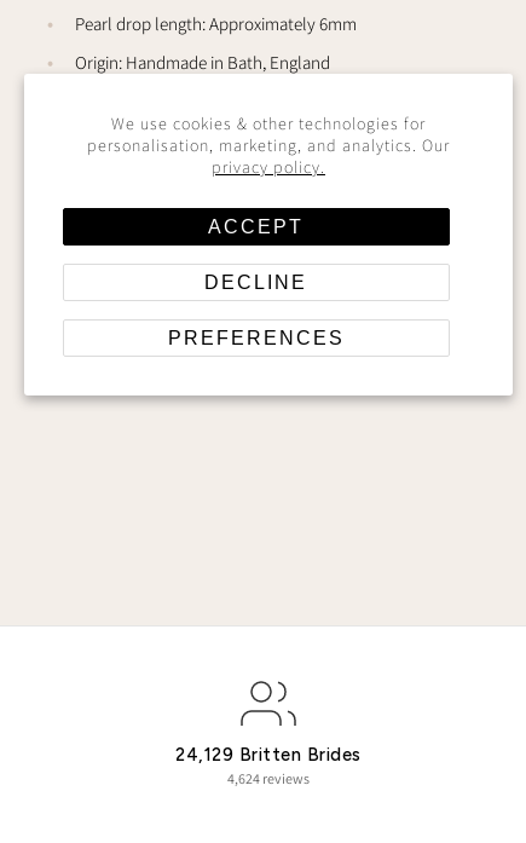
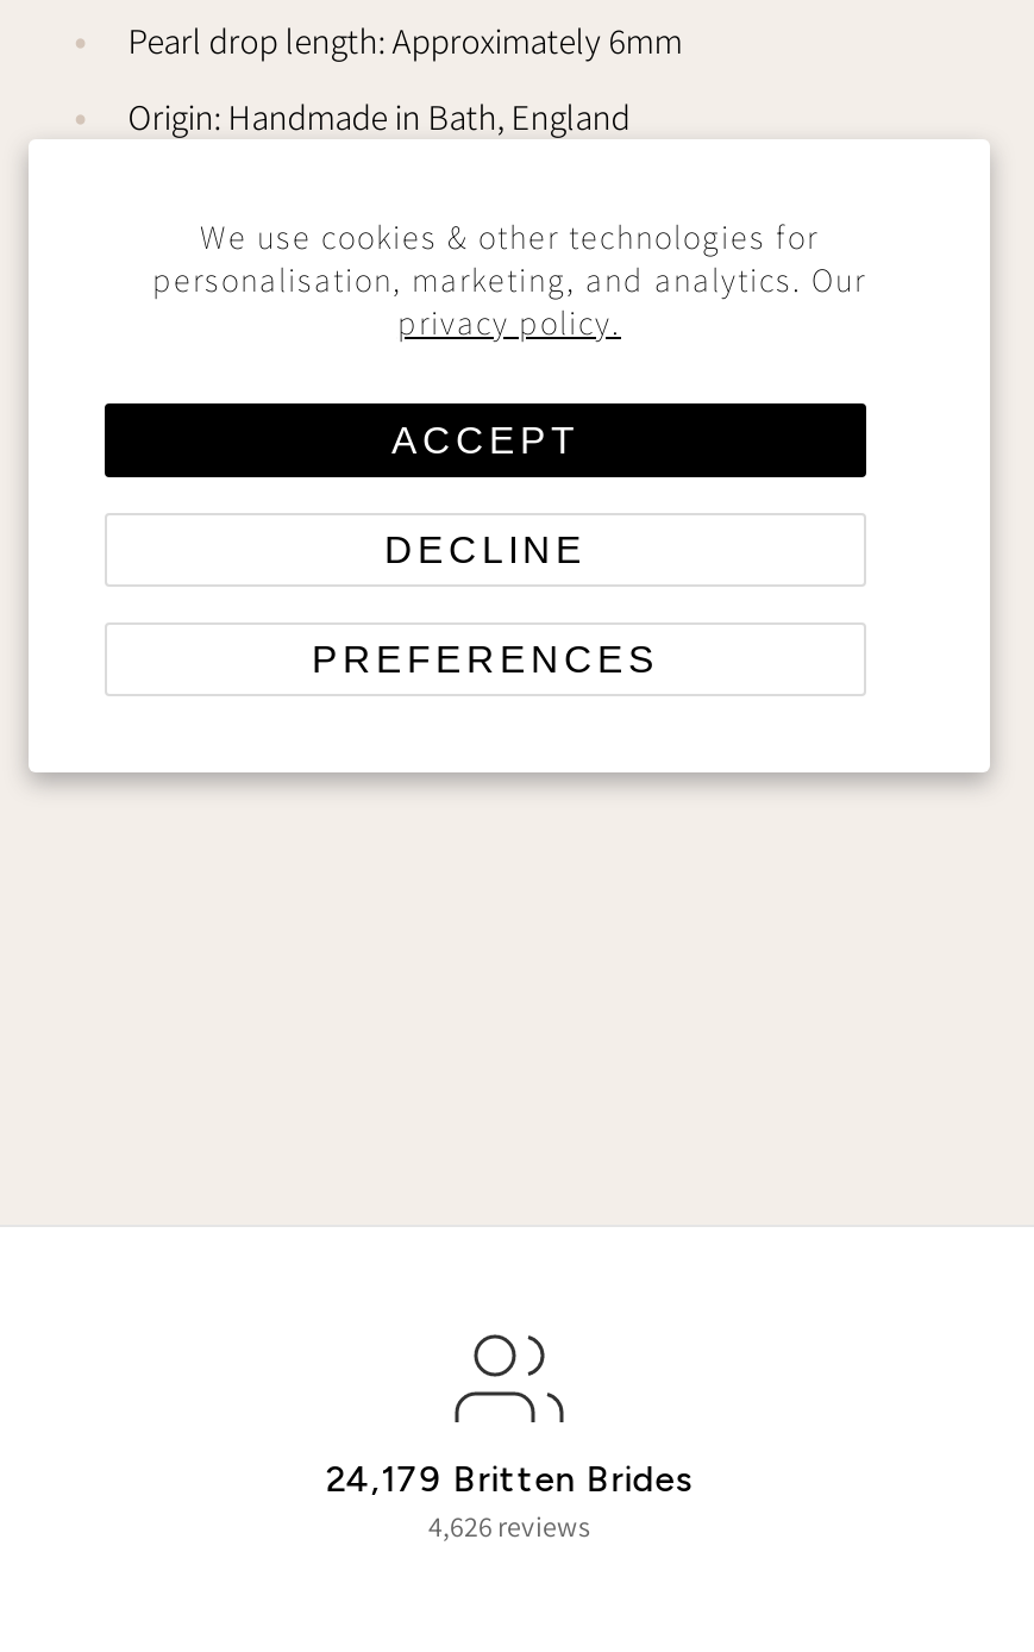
[176,743,361,765] 24,129 Britten Brides -> [326,1457,693,1500] 24,179 Britten Brides
[227,769,310,787] 4,624 reviews -> [428,1507,590,1543] 4,626 reviews

